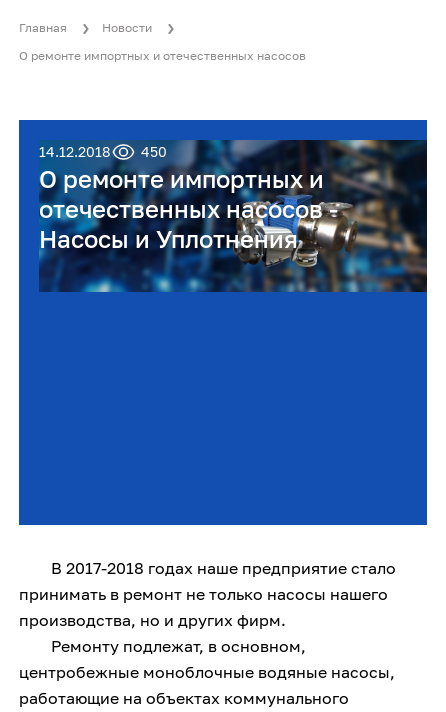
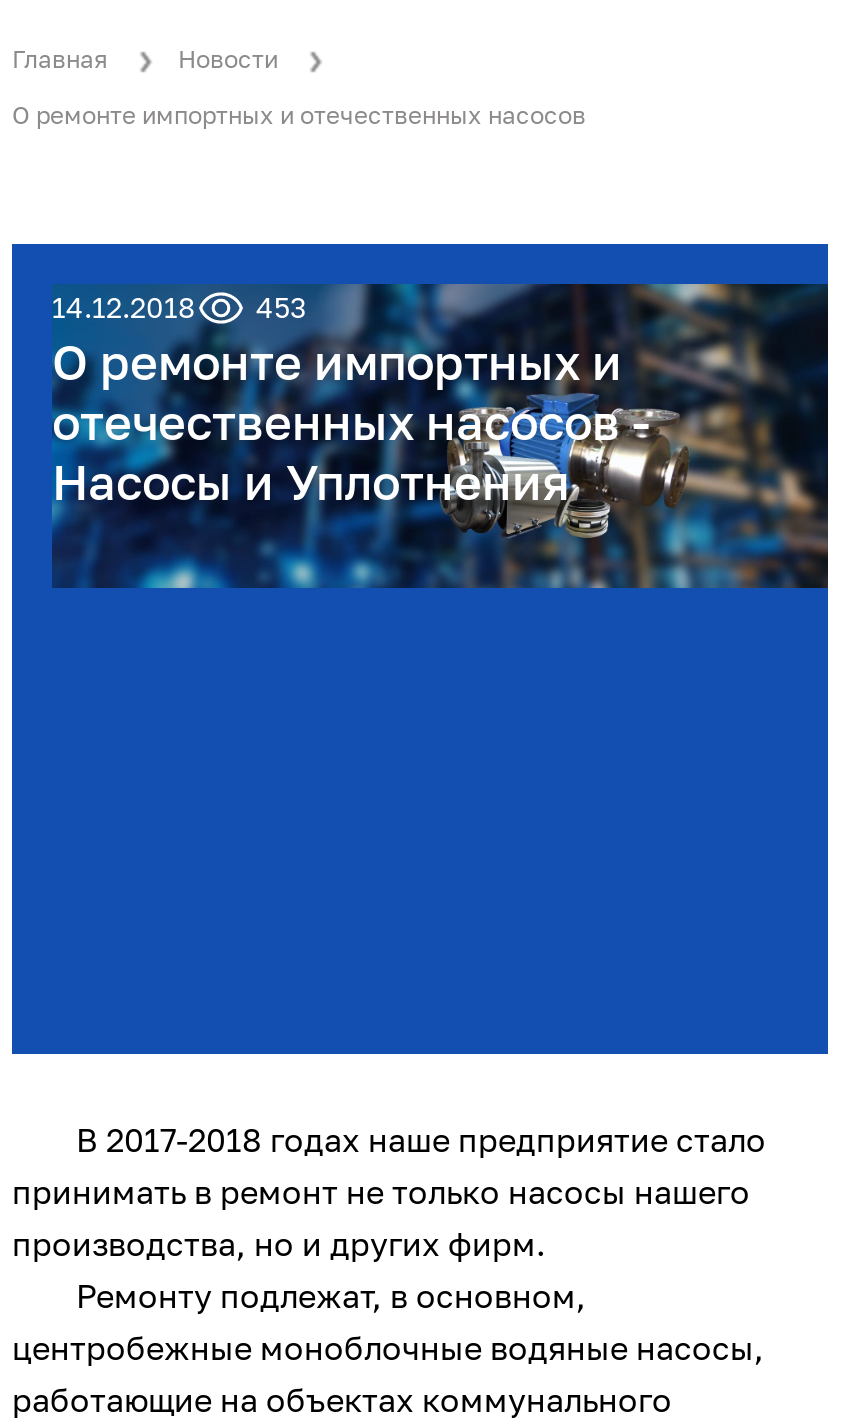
[39,143,167,160] 14.12.2018 450 -> [52,290,306,324] 14.12.2018 453

